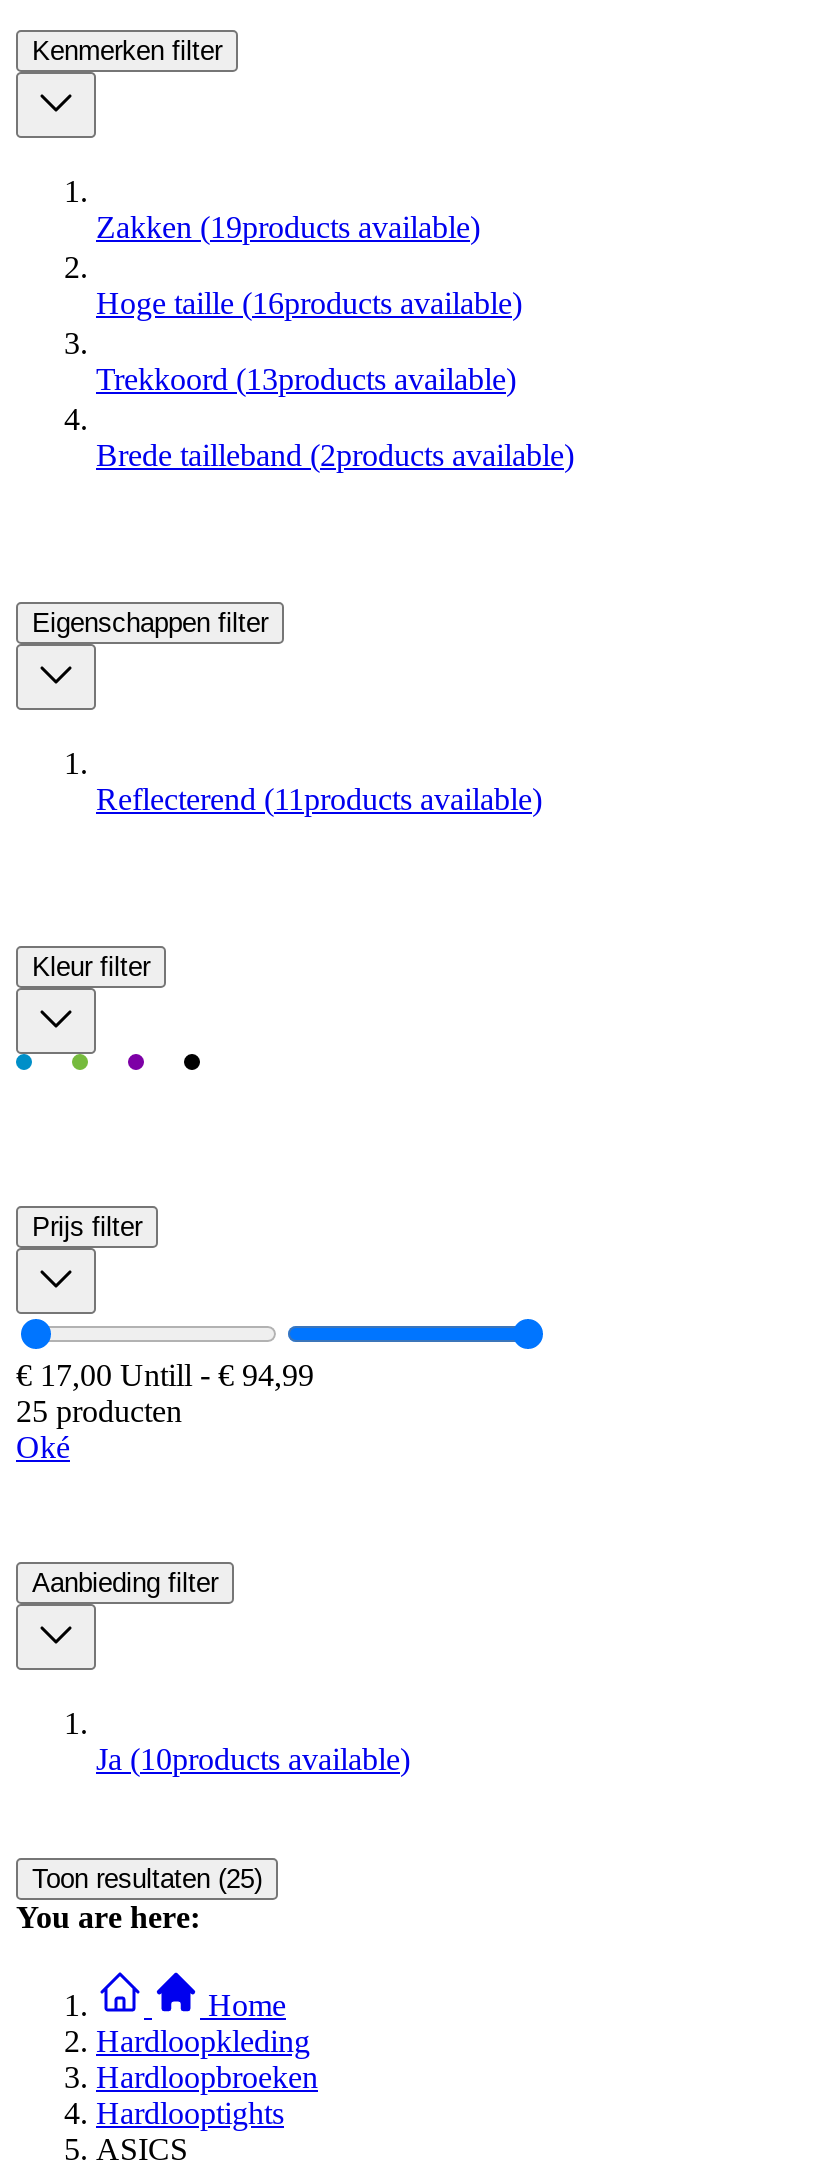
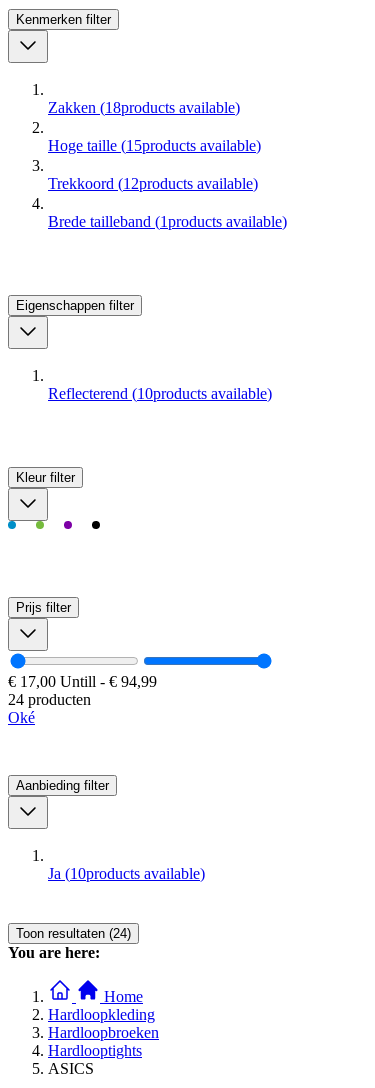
[96,210,480,244] Zakken (19products available) -> [48,99,240,116] Zakken (18products available)
[96,286,522,320] Hoge taille (16products available) -> [48,137,261,154] Hoge taille (15products available)
[96,362,516,396] Trekkoord (13products available) -> [48,175,258,192] Trekkoord (12products available)
[96,438,574,472] Brede tailleband (2products available) -> [48,213,287,230] Brede tailleband (1products available)
[96,782,542,816] Reflecterend (11 products available) -> [48,385,272,402] Reflecterend (10 products available)
[16,1394,182,1428] 25 producten -> [8,691,91,708] 24 producten
[32,1864,262,1894] Toon resultaten (25) -> [16,926,131,941] Toon resultaten (24)

